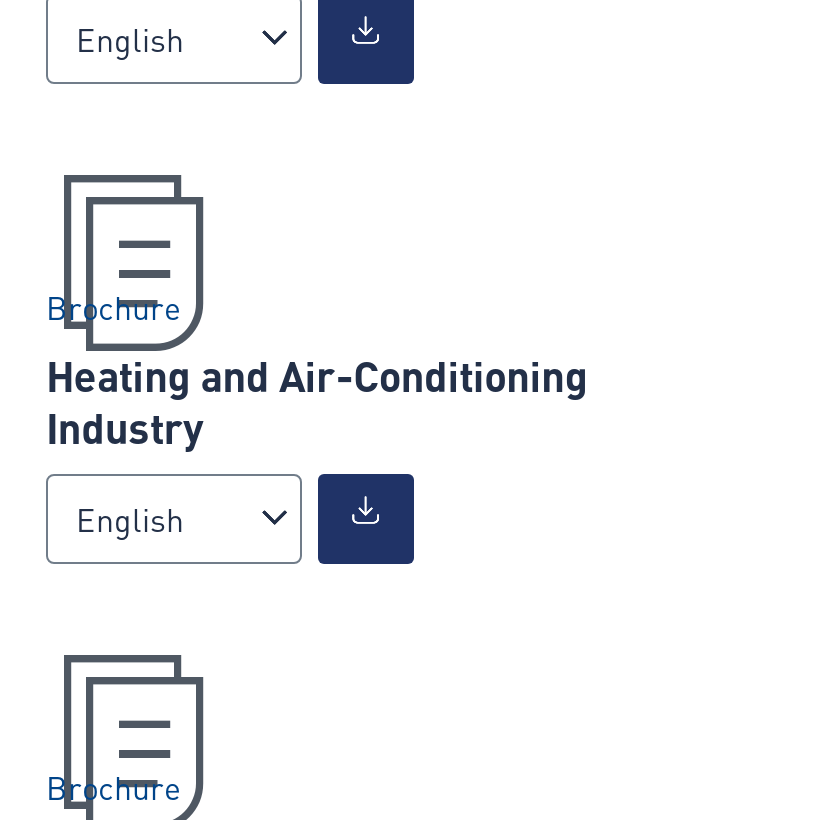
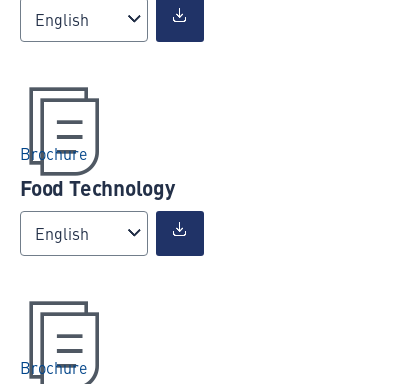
[46,344,588,456] Heating and Air-Conditioning | Industry -> [20,172,175,202] Food Technology

